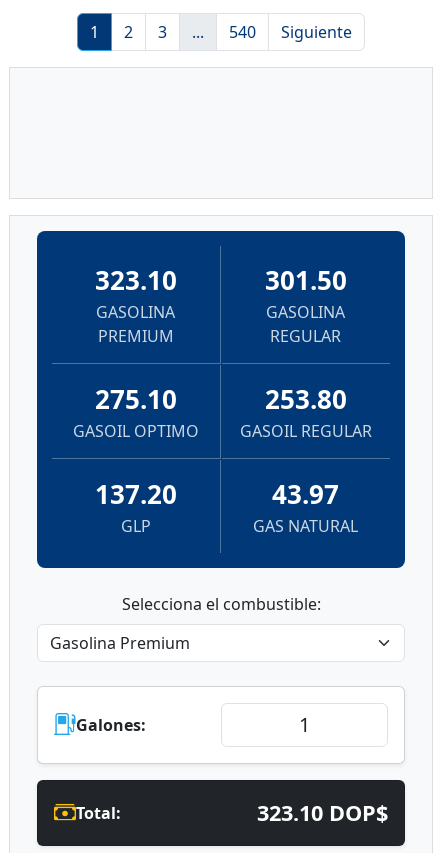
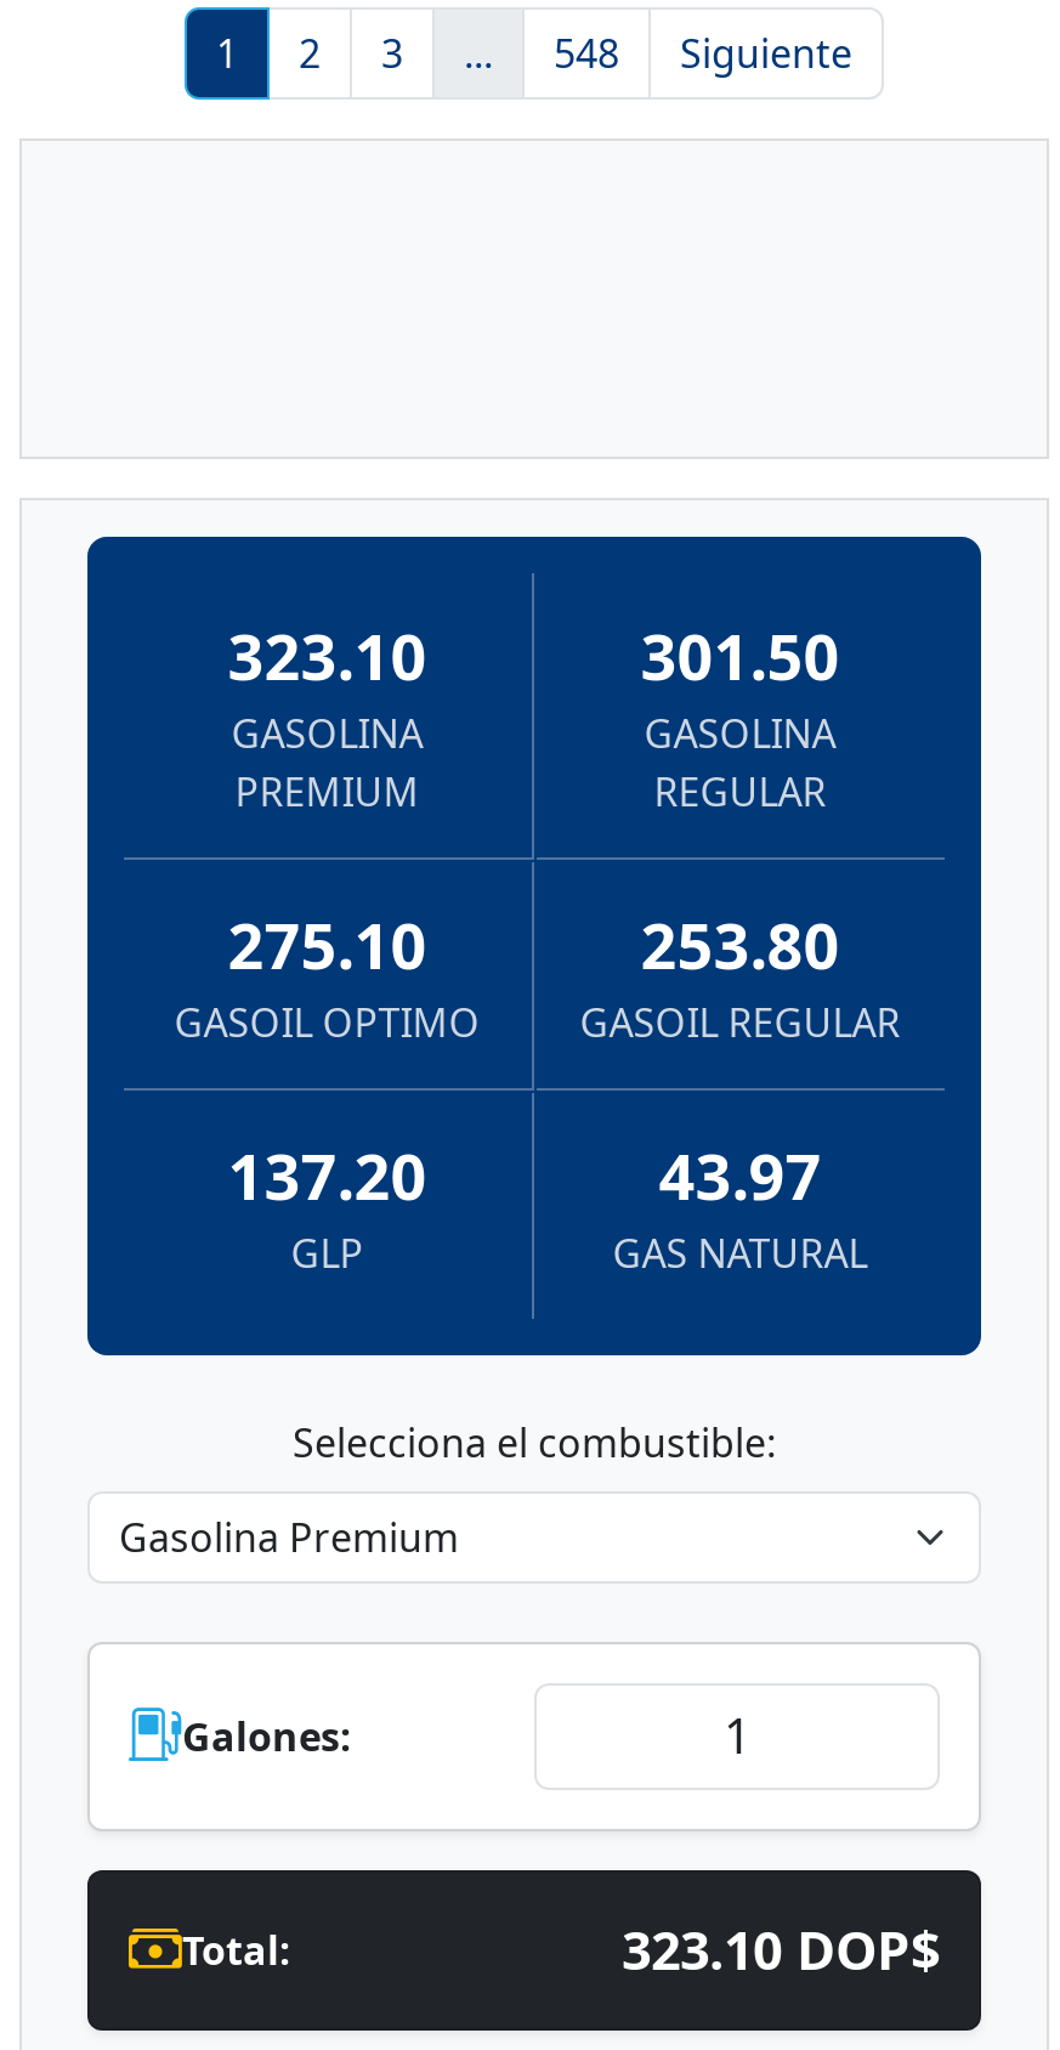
[229,21,256,43] 540 -> [554,26,619,79] 548

